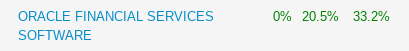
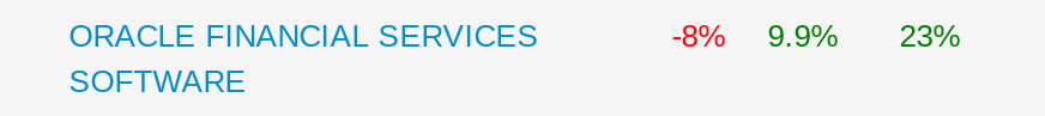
[273,8,292,23] 0% -> [672,17,727,53] -8%
[302,8,339,23] 20.5% -> [767,17,839,53] 9.9%
[353,8,390,23] 33.2% -> [899,17,962,53] 23%

